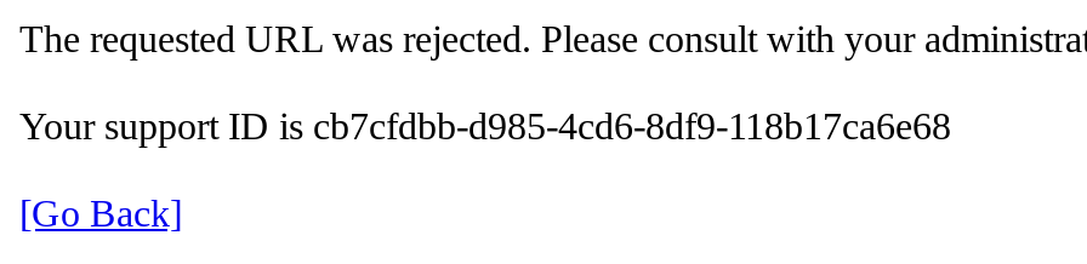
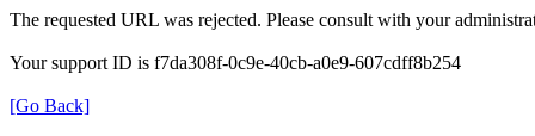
[19,105,951,147] Your support ID is cb7cfdbb-d985-4cd6-8df9-118b17ca6e68 -> [10,52,461,73] Your support ID is f7da308f-0c9e-40cb-a0e9-607cdff8b254

